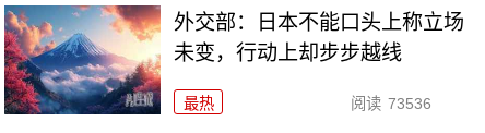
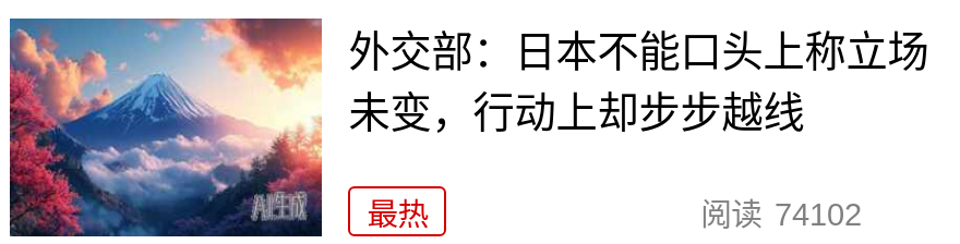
[350,95,431,113] 阅读 73536 -> [701,197,862,232] 阅读 74102

